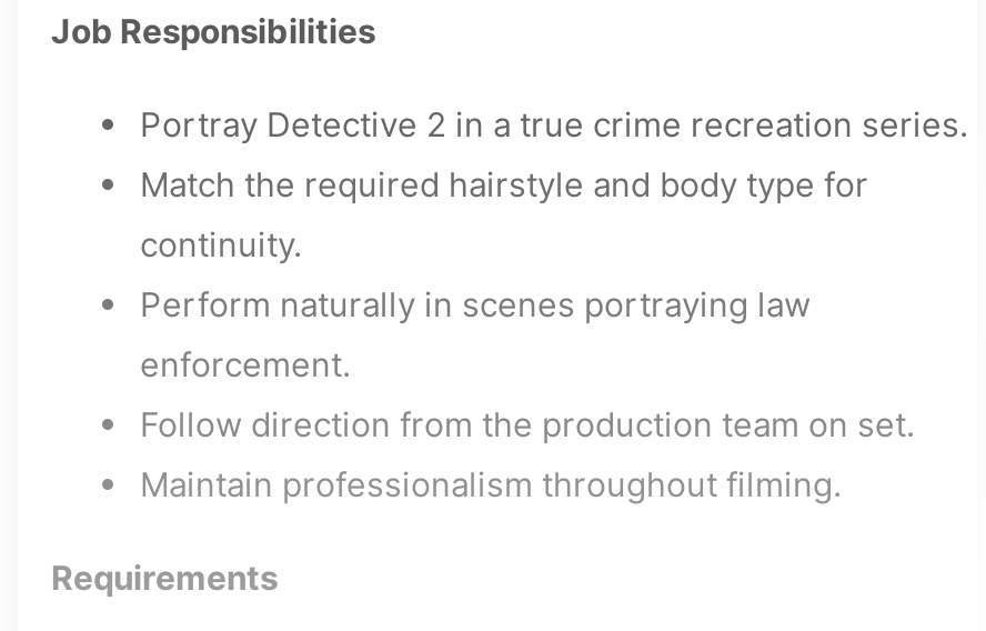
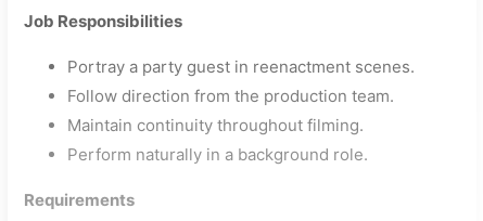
[140,103,968,505] Portray Detective 2 in a true crime recreation series. | Match the required hairstyle and body type for | continuity. | Perform naturally in scenes portraying law | enforcement. | Follow direction from the production team on set. | Maintain professionalism throughout filming. -> [67,56,415,165] Portray a party guest in reenactment scenes. | Follow direction from the production team. | Maintain continuity throughout filming. | Perform naturally in a background role.

